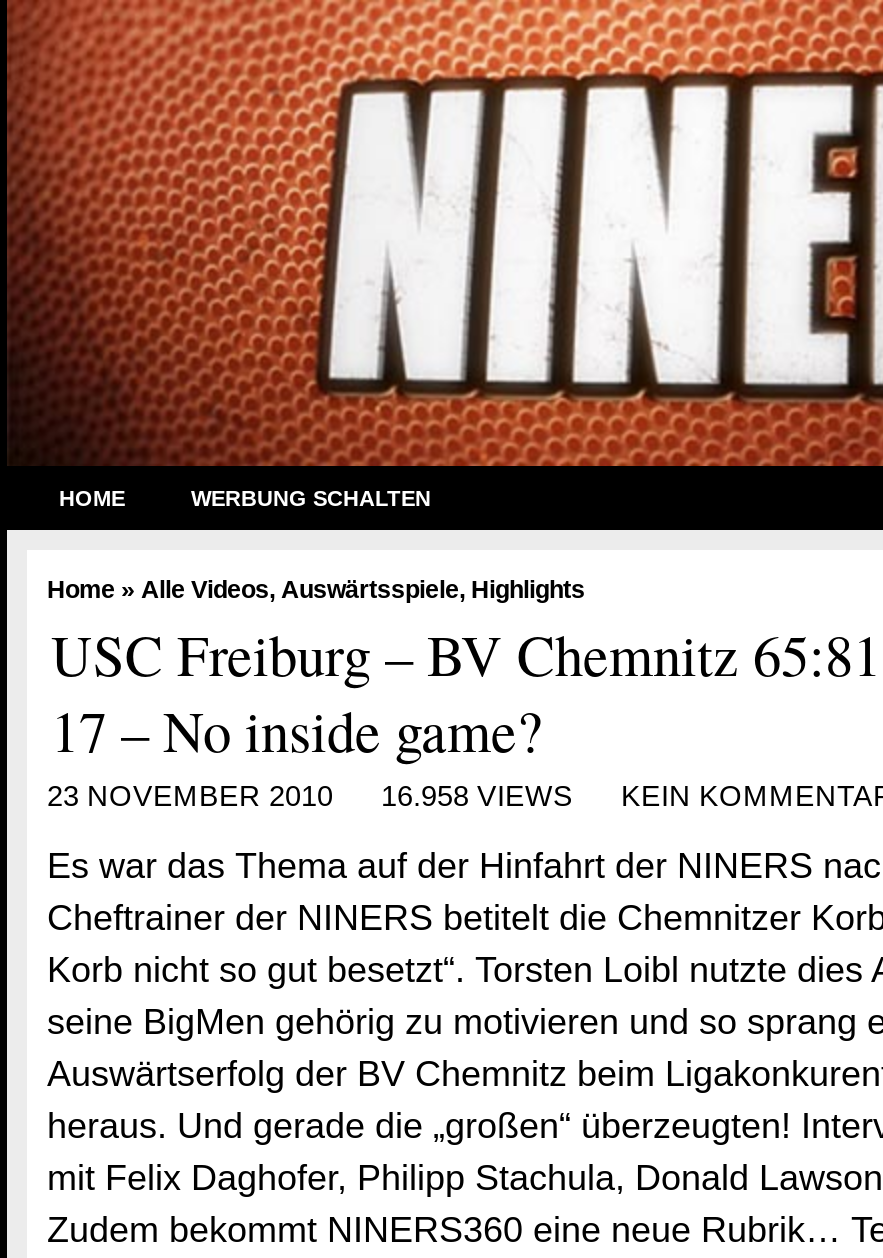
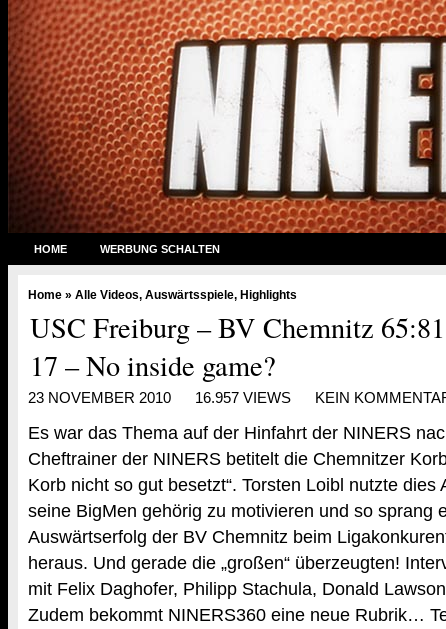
[381,780,573,812] 16.958 VIEWS -> [195,390,291,406] 16.957 VIEWS

